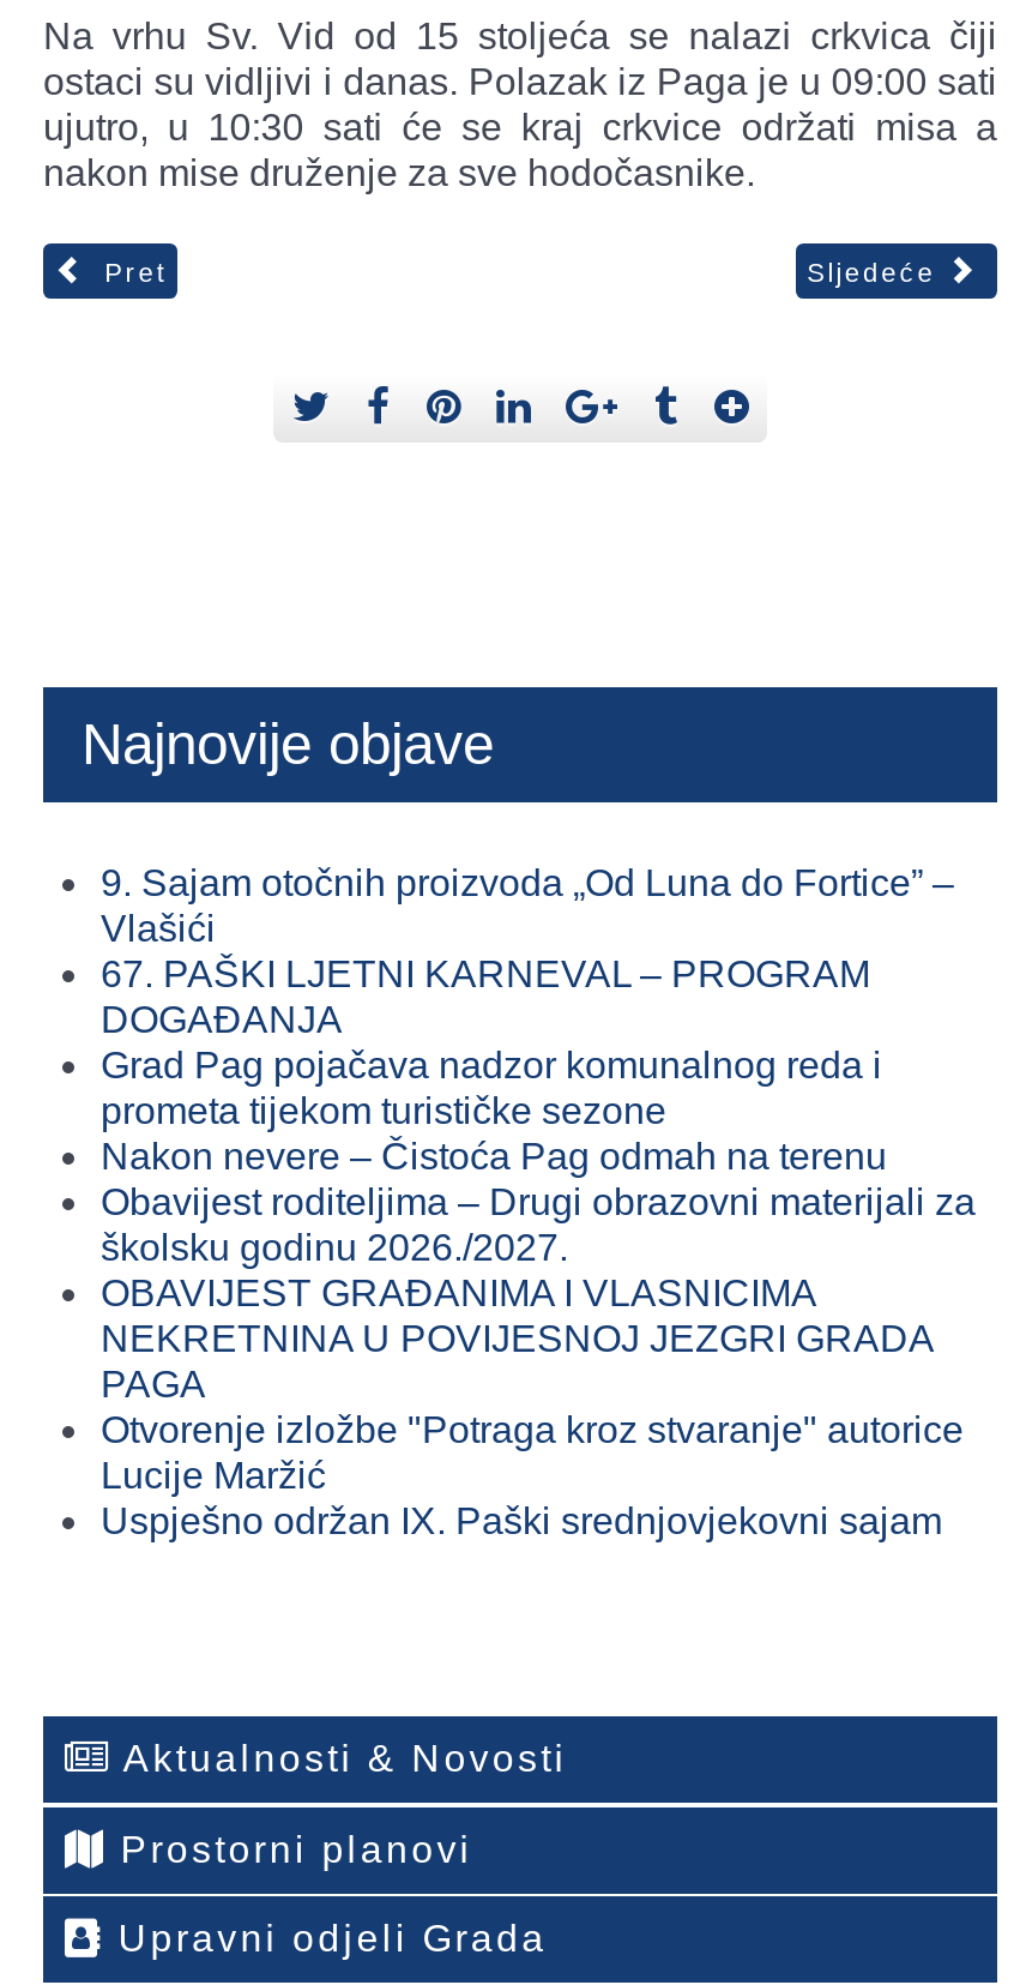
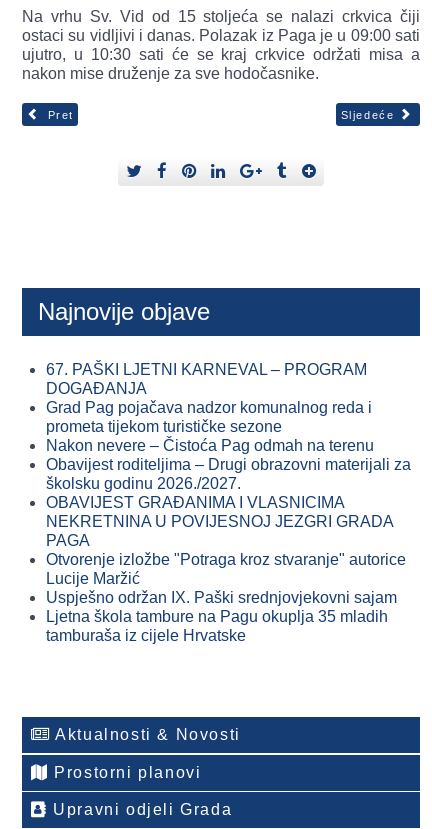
[101,861,954,948] 9. Sajam otočnih proizvoda „Od Luna do Fortice” – | Vlašići -> none
moved [101,953,976,1540] -> [46,361,411,606]: 67. PAŠKI LJETNI KARNEVAL – PROGRAM | DOGAĐANJA | Grad Pag pojačava nadzor komunalnog reda i | ... | Lucije Maržić | Uspješno održan IX. Paški srednjovjekovni sajam
none -> [46,608,388,644] Ljetna škola tambure na Pagu okuplja 35 mladih | tamburaša iz cijele Hrvatske

